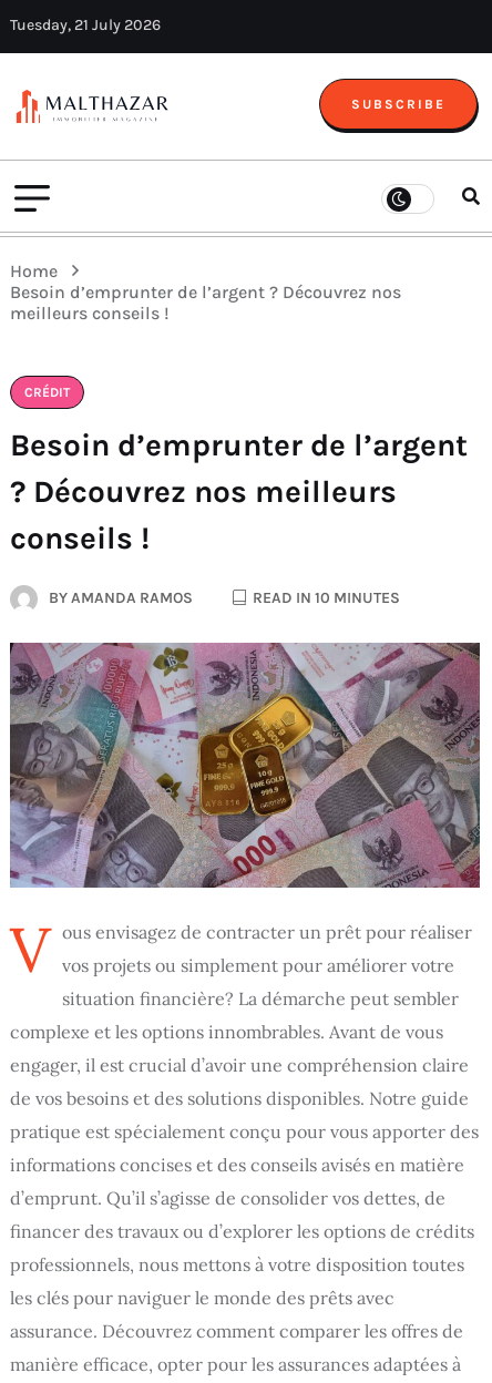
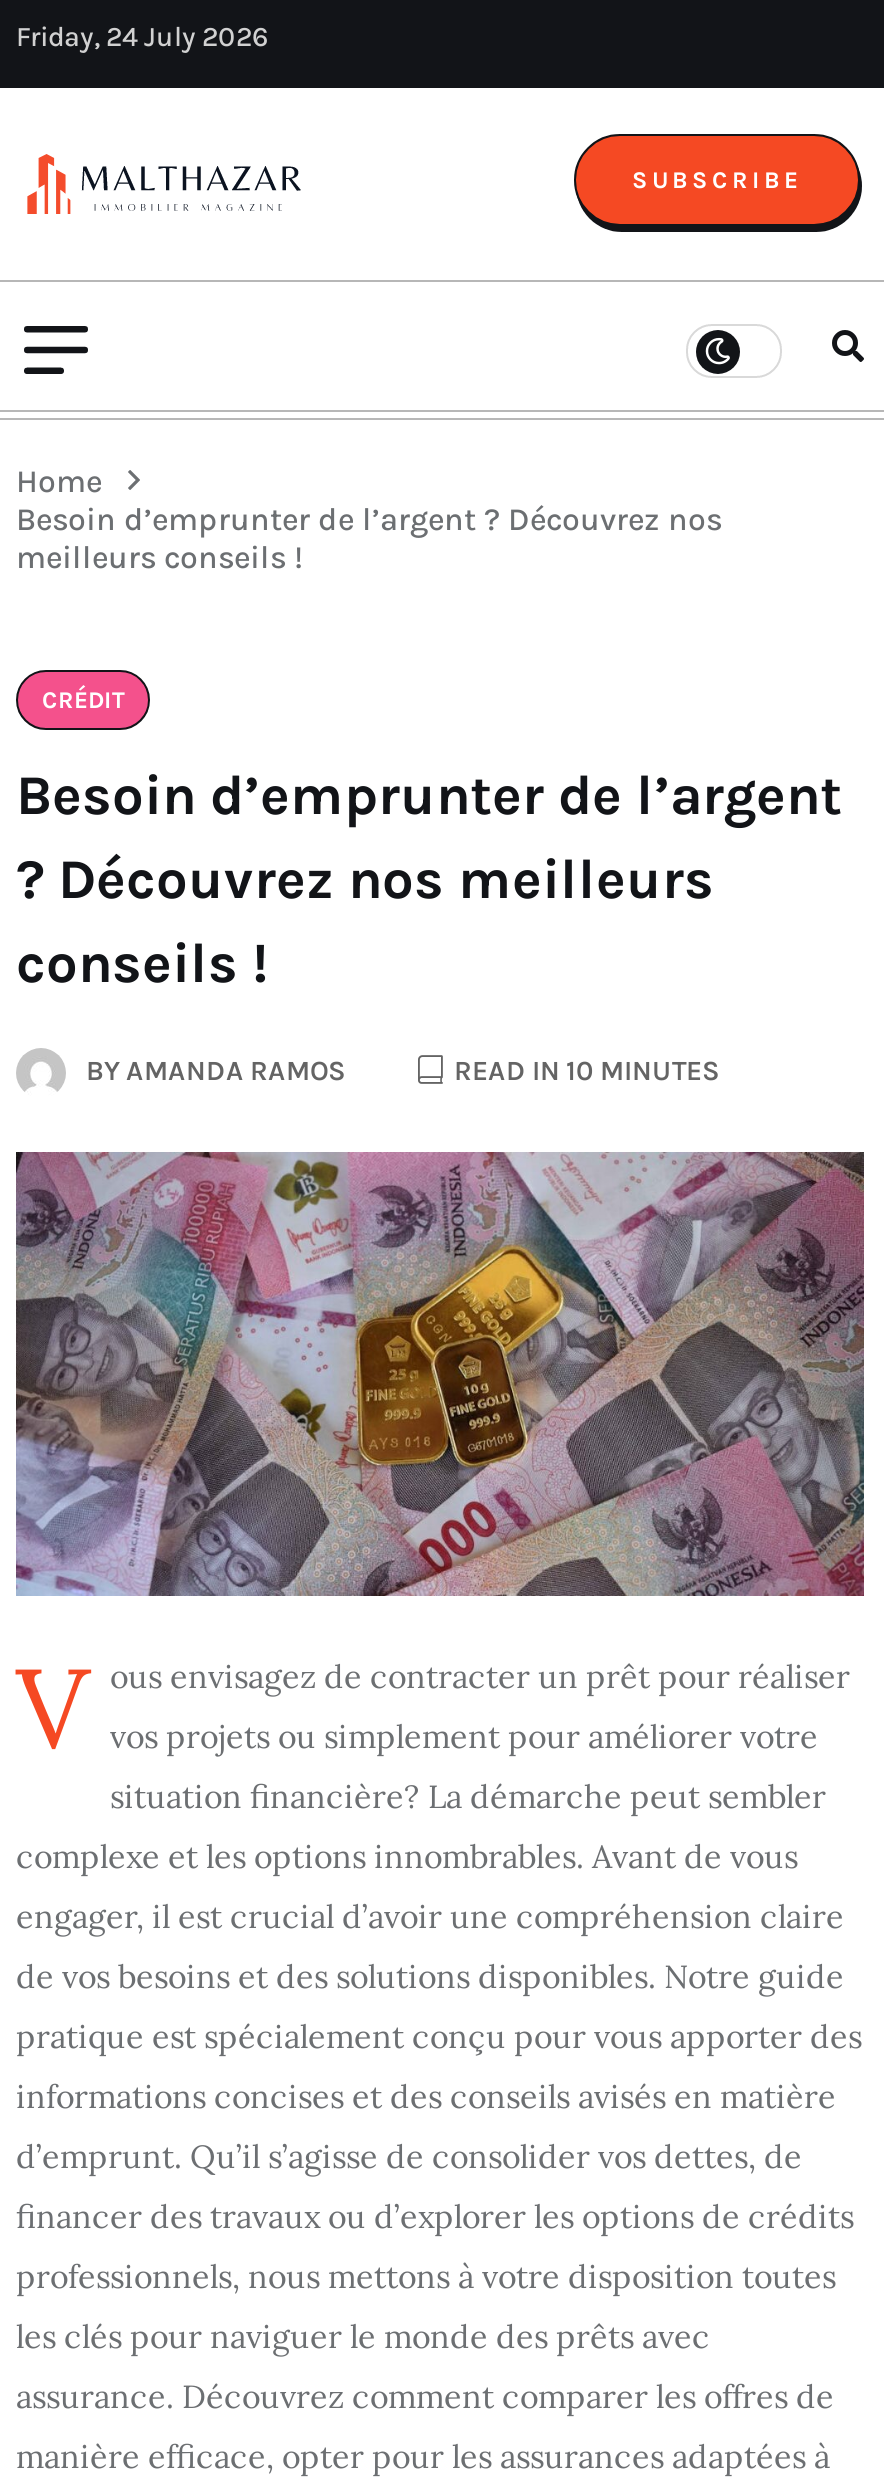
[10,16,161,34] Tuesday, 21 July 2026 -> [16,20,268,54] Friday, 24 July 2026

